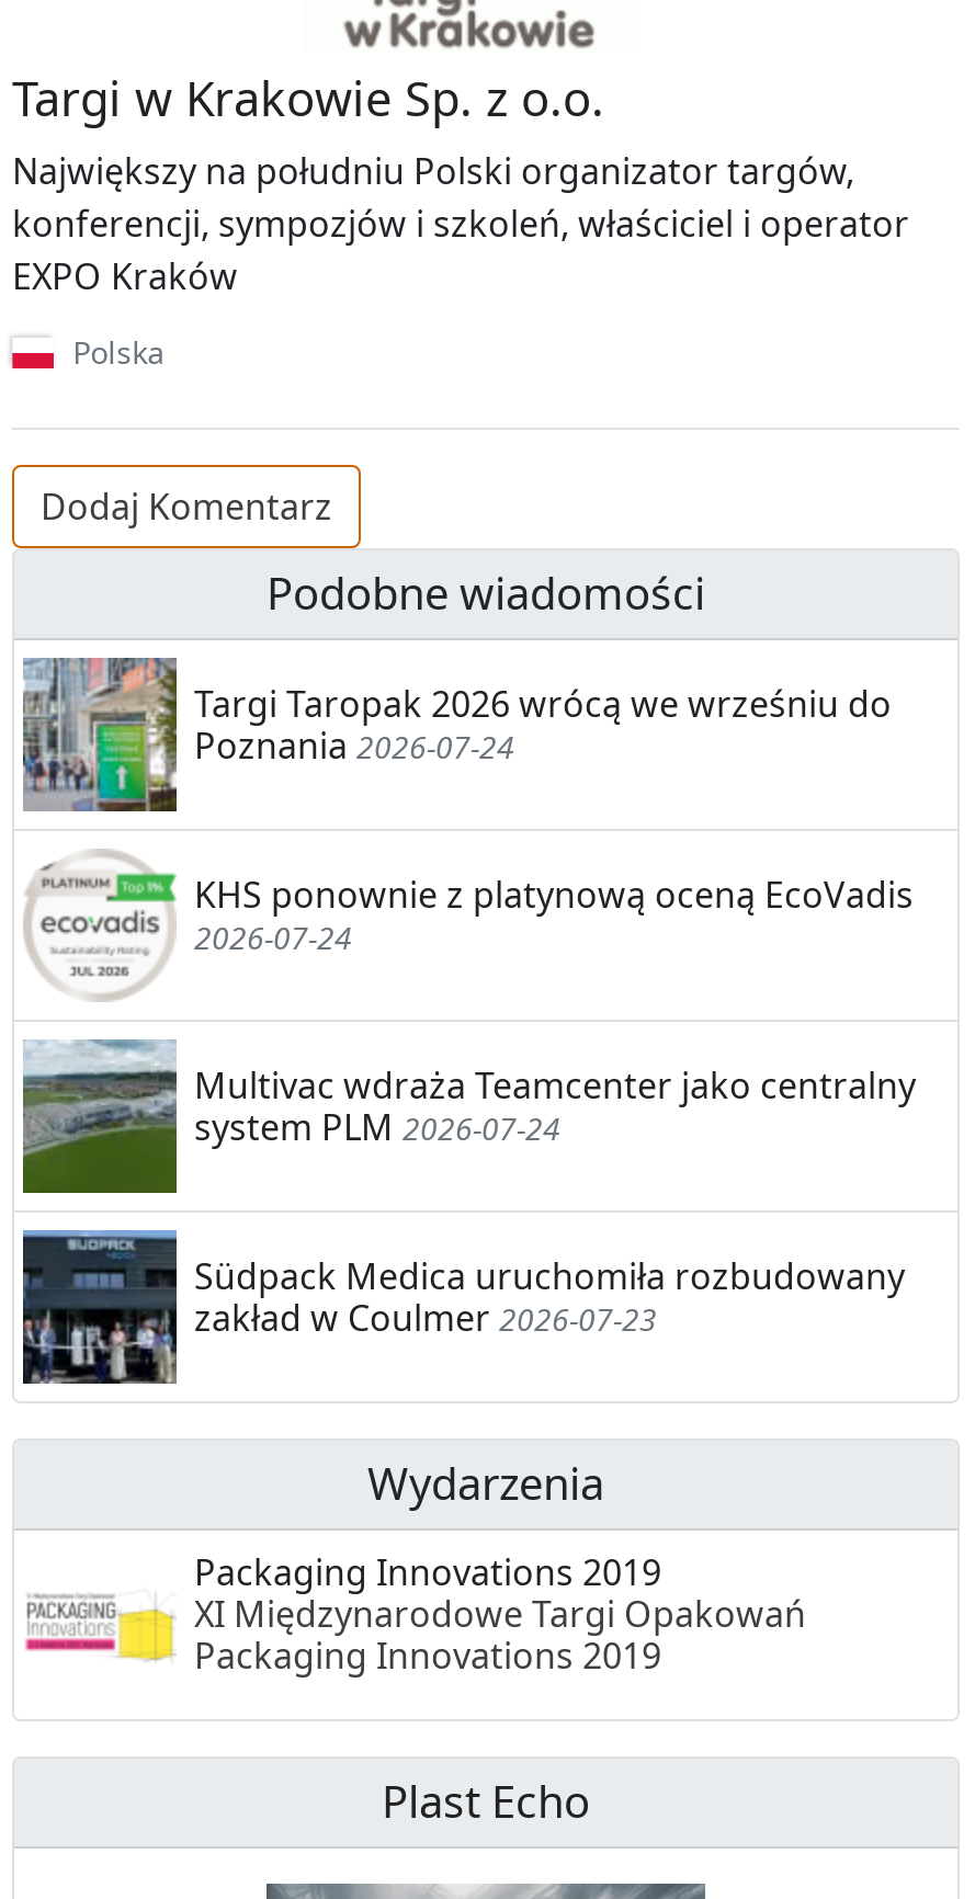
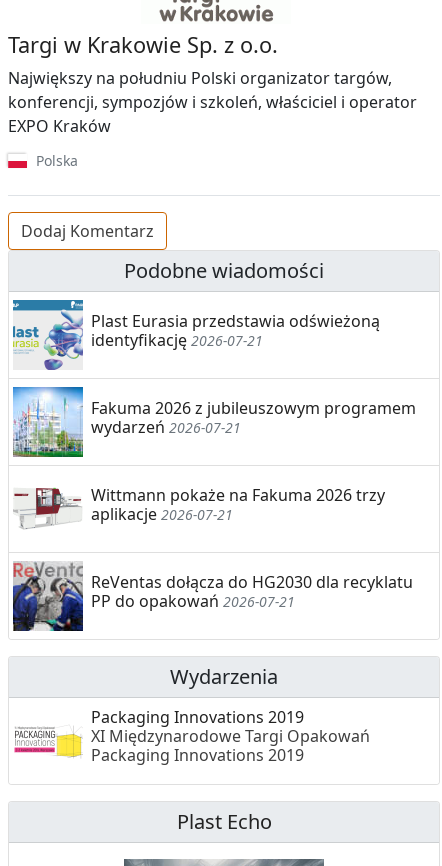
[21,656,892,814] [image] | Targi Taropak 2026 wrócą we wrześniu do | Poznania 2026-07-24 -> [12,299,380,371] [image] | Plast Eurasia przedstawia odświeżoną | identyfikację 2026-07-21
[23,849,914,1002] [image] | KHS ponownie z platynową oceną EcoVadis | 2026-07-24 -> [12,386,416,458] [image] | Fakuma 2026 z jubileuszowym programem | wydarzeń 2026-07-21
[21,1037,916,1195] [image] | Multivac wdraża Teamcenter jako centralny | system PLM 2026-07-24 -> [13,474,385,544] [image] | Wittmann pokaże na Fakuma 2026 trzy | aplikacje 2026-07-21
[21,1230,905,1386] [image] | Südpack Medica uruchomiła rozbudowany | zakład w Coulmer 2026-07-23 -> [12,561,413,632] [image] | ReVentas dołącza do HG2030 dla recyklatu | PP do opakowań 2026-07-21

